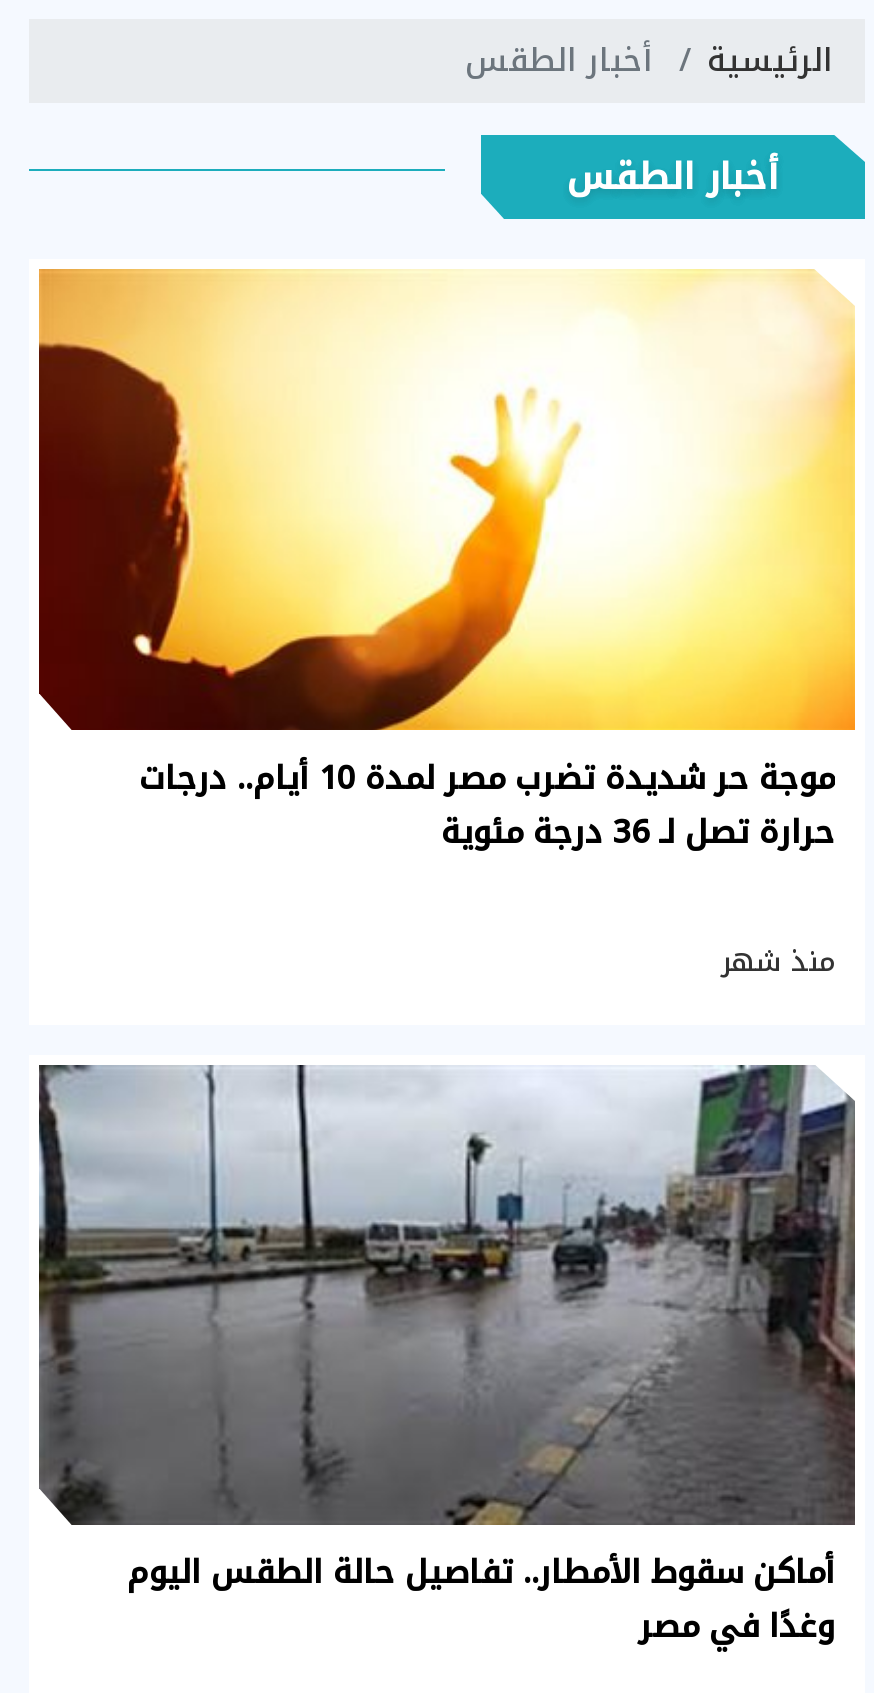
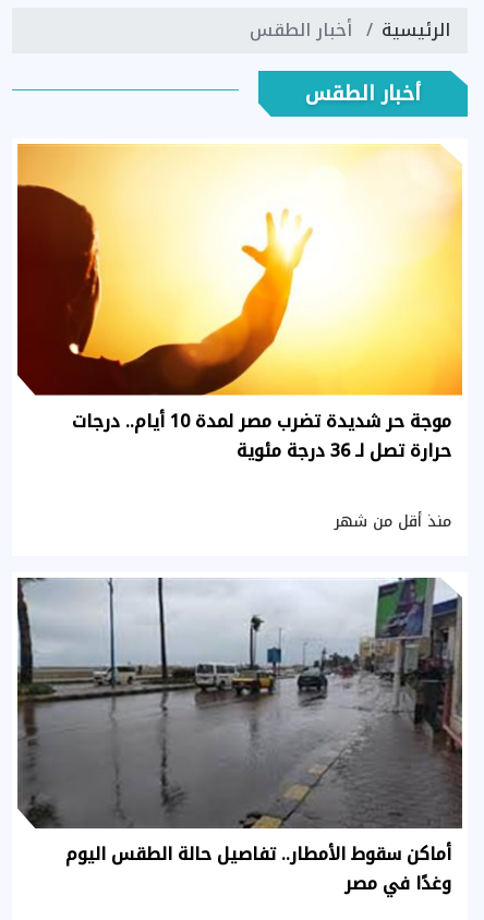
[721,934,835,988] منذ شهر -> [335,506,451,536] منذ أقل من شهر

